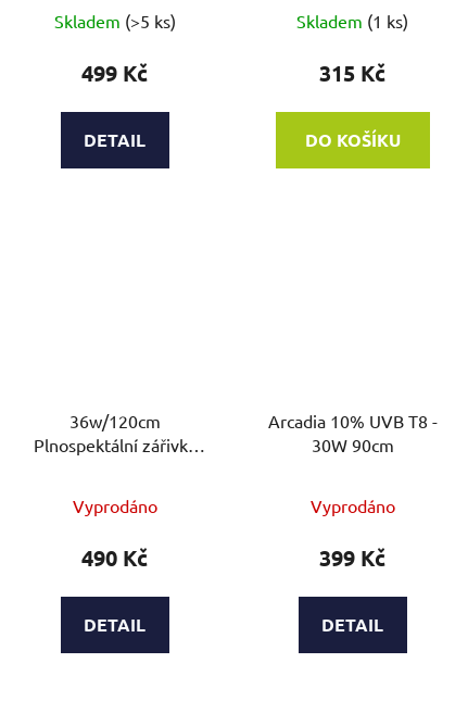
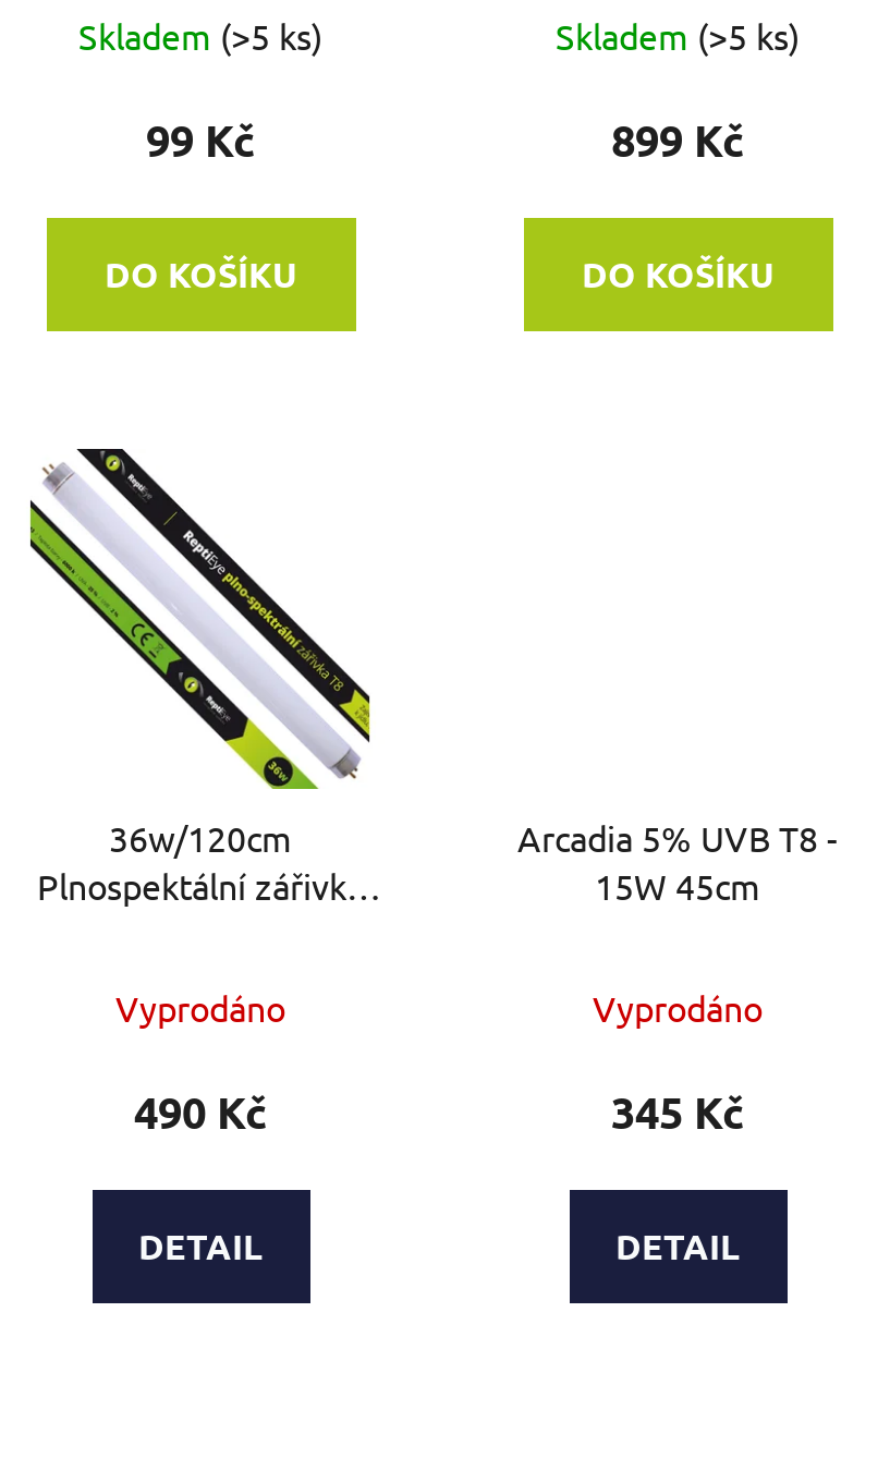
[296,10,408,32] Skladem (1 ks) -> [556,14,800,58] Skladem (>5 ks)
[81,59,148,87] 499 Kč -> [146,112,255,169] 99 Kč
[319,59,385,87] 315 Kč -> [611,112,744,169] 899 Kč
[84,128,146,151] DETAIL -> [105,252,296,298] DO KOŠÍKU
none -> [27,446,371,792] [image]
[268,409,437,455] Arcadia 10% UVB T8 - | 30W 90cm -> [517,816,838,907] Arcadia 5% UVB T8 - | 15W 45cm
[319,543,385,571] 399 Kč -> [611,1084,744,1140] 345 Kč

